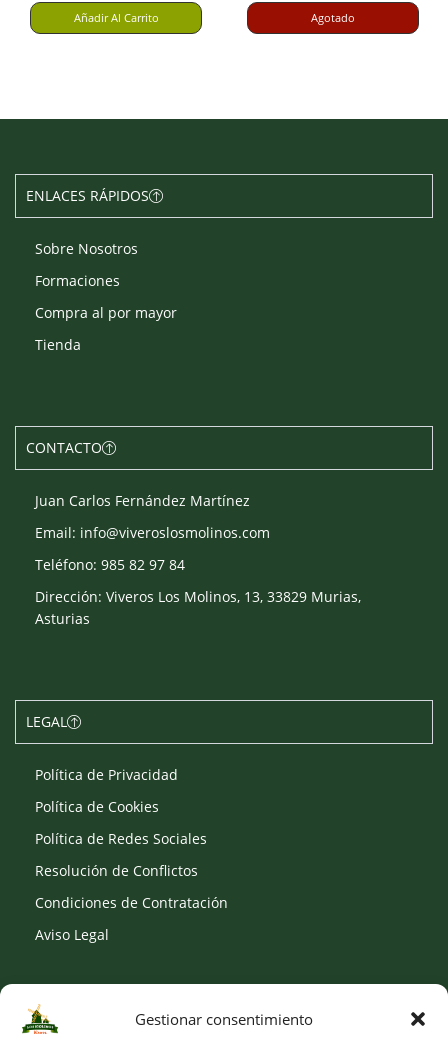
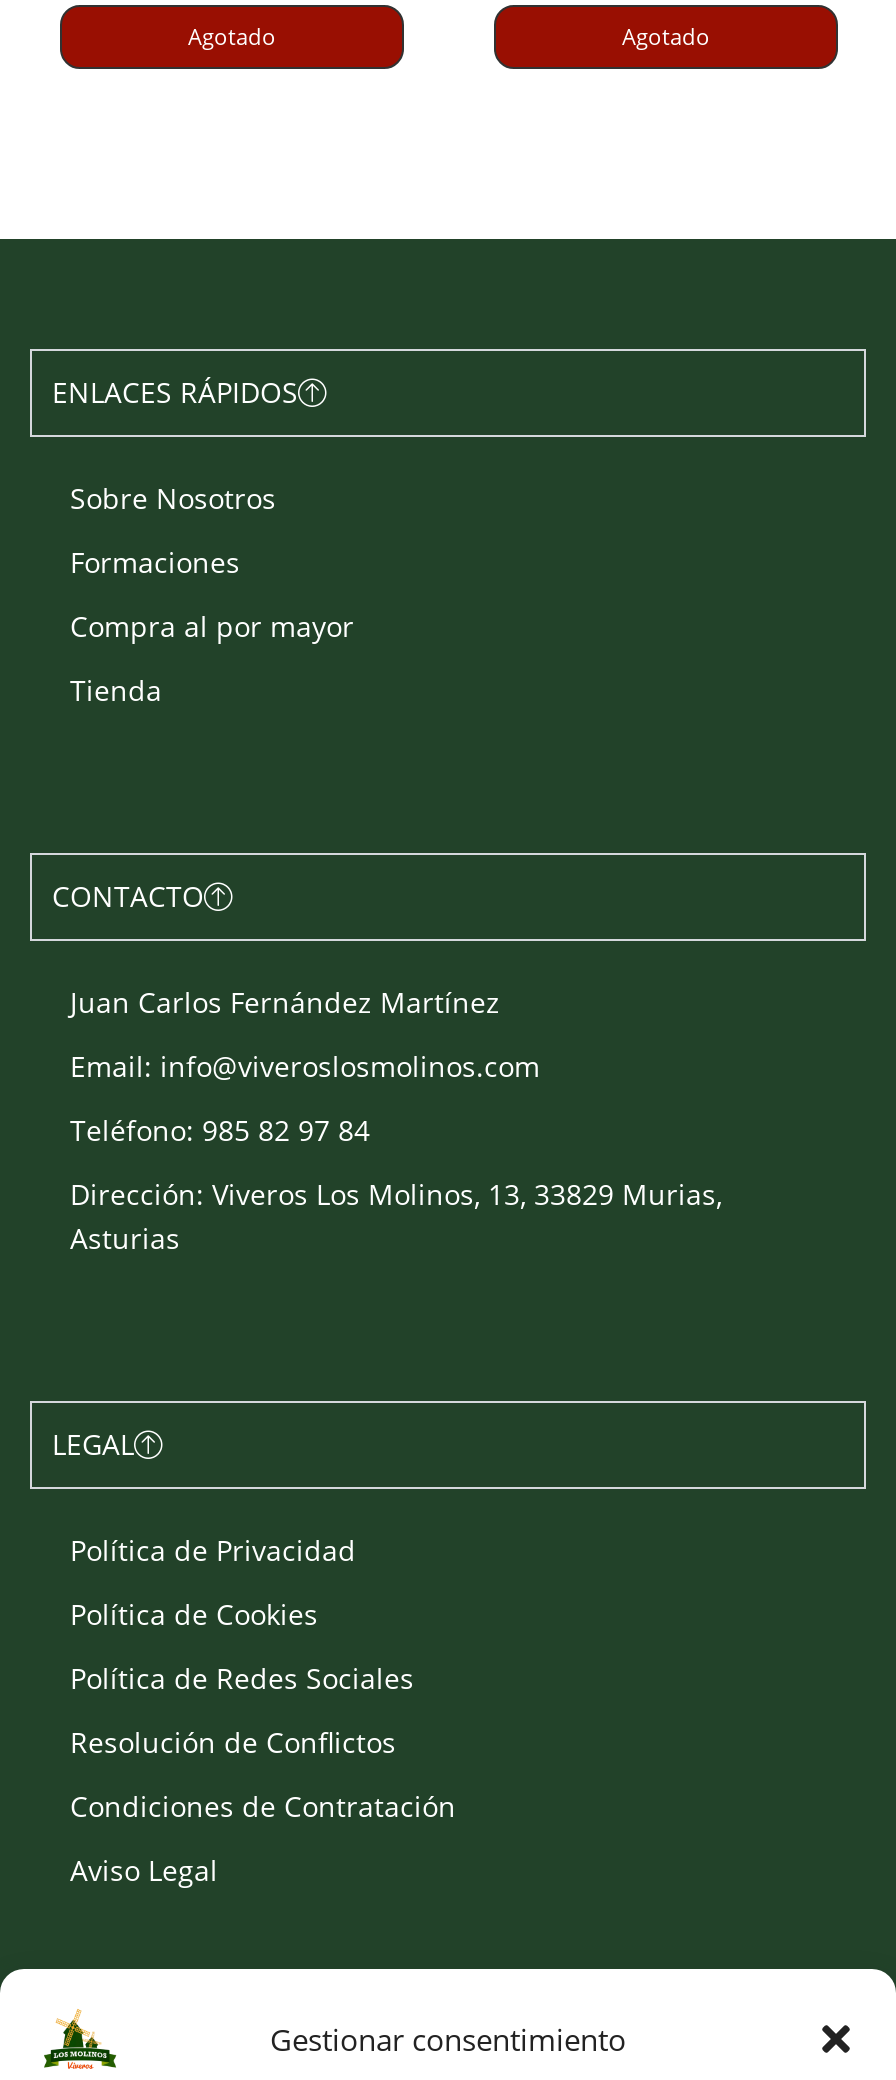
[73,10,158,25] Añadir Al Carrito -> [188,21,276,51] Agotado

